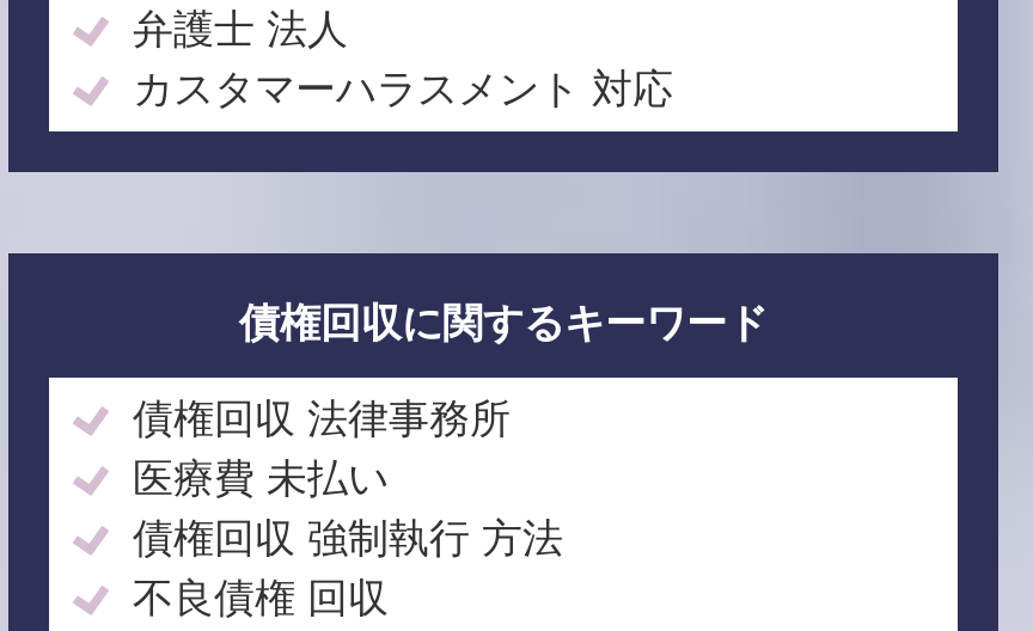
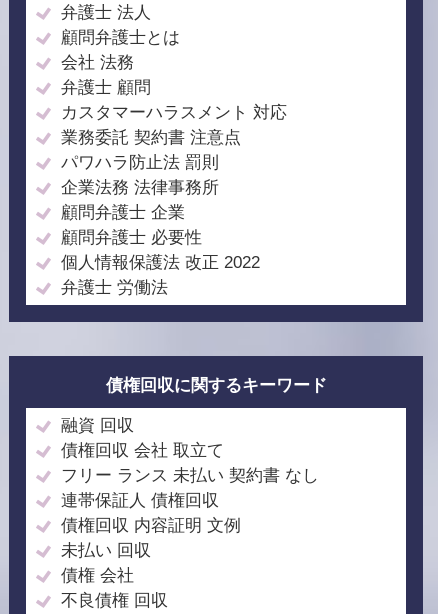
none -> [61,28,180,97] 顧問弁護士とは | 会社 法務 | 弁護士 顧問
none -> [61,128,260,297] 業務委託 契約書 注意点 | パワハラ防止法 罰則 | 企業法務 法律事務所 | 顧問弁護士 企業 | 顧問弁護士 必要性 | 個人情報保護法 改正 2022 | 弁護士 労働法
[133,397,563,562] 債権回収 法律事務所 | 医療費 未払い | 債権回収 強制執行 方法 -> [61,416,319,585] 融資 回収 | 債権回収 会社 取立て | フリー ランス 未払い 契約書 なし | 連帯保証人 債権回収 | 債権回収 内容証明 文例 | 未払い 回収 | 債権 会社

